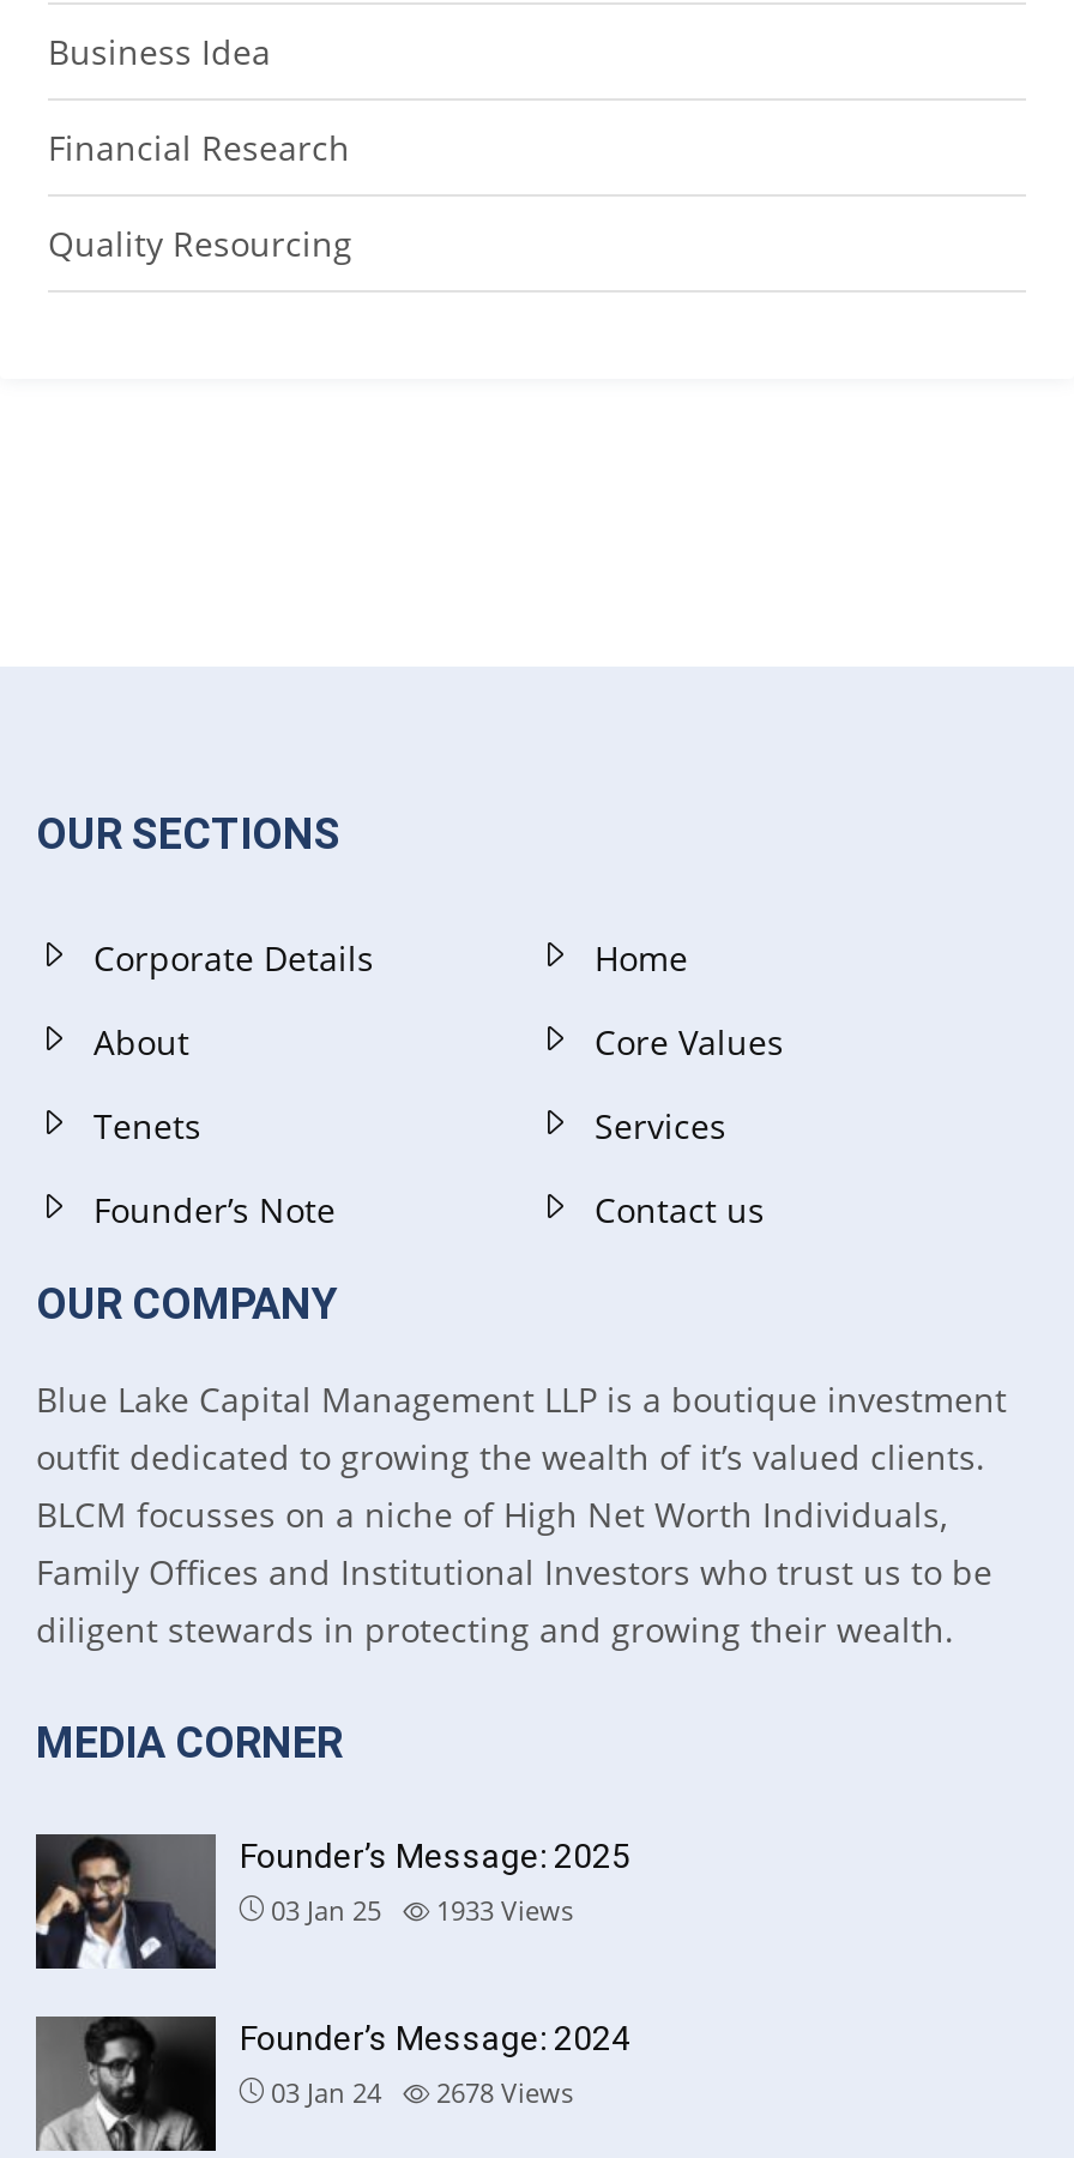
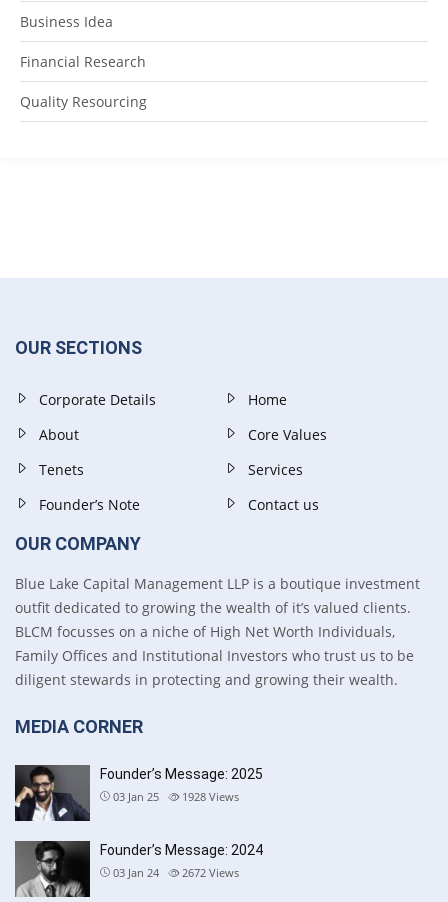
[271,1893,573,1929] 03 Jan 25 1933 Views -> [113,789,239,804] 03 Jan 25 1928 Views
[271,2075,573,2111] 03 Jan 24 2678 Views -> [113,865,239,880] 03 Jan 24 2672 Views

